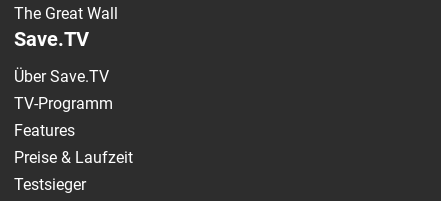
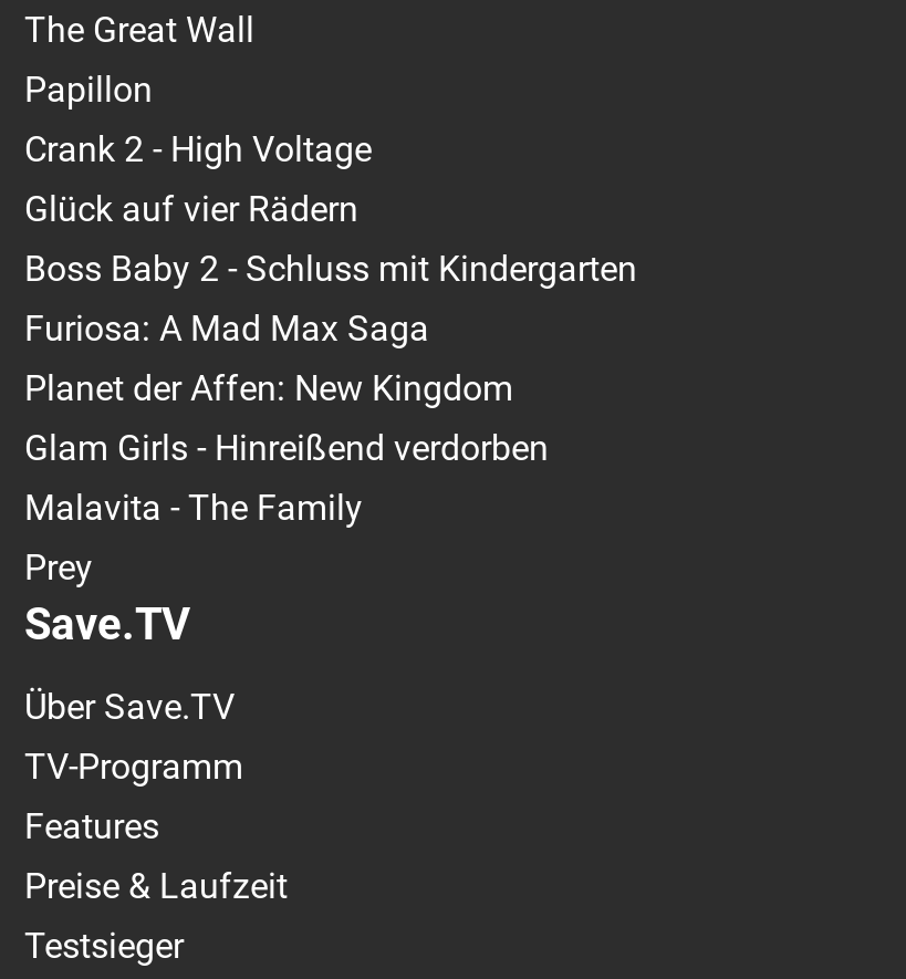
none -> [24,68,637,588] Papillon | Crank 2 - High Voltage | Glück auf vier Rädern | Boss Baby 2 - Schluss mit Kindergarten | Furiosa: A Mad Max Saga | Planet der Affen: New Kingdom | Glam Girls - Hinreißend verdorben | Malavita - The Family | Prey

